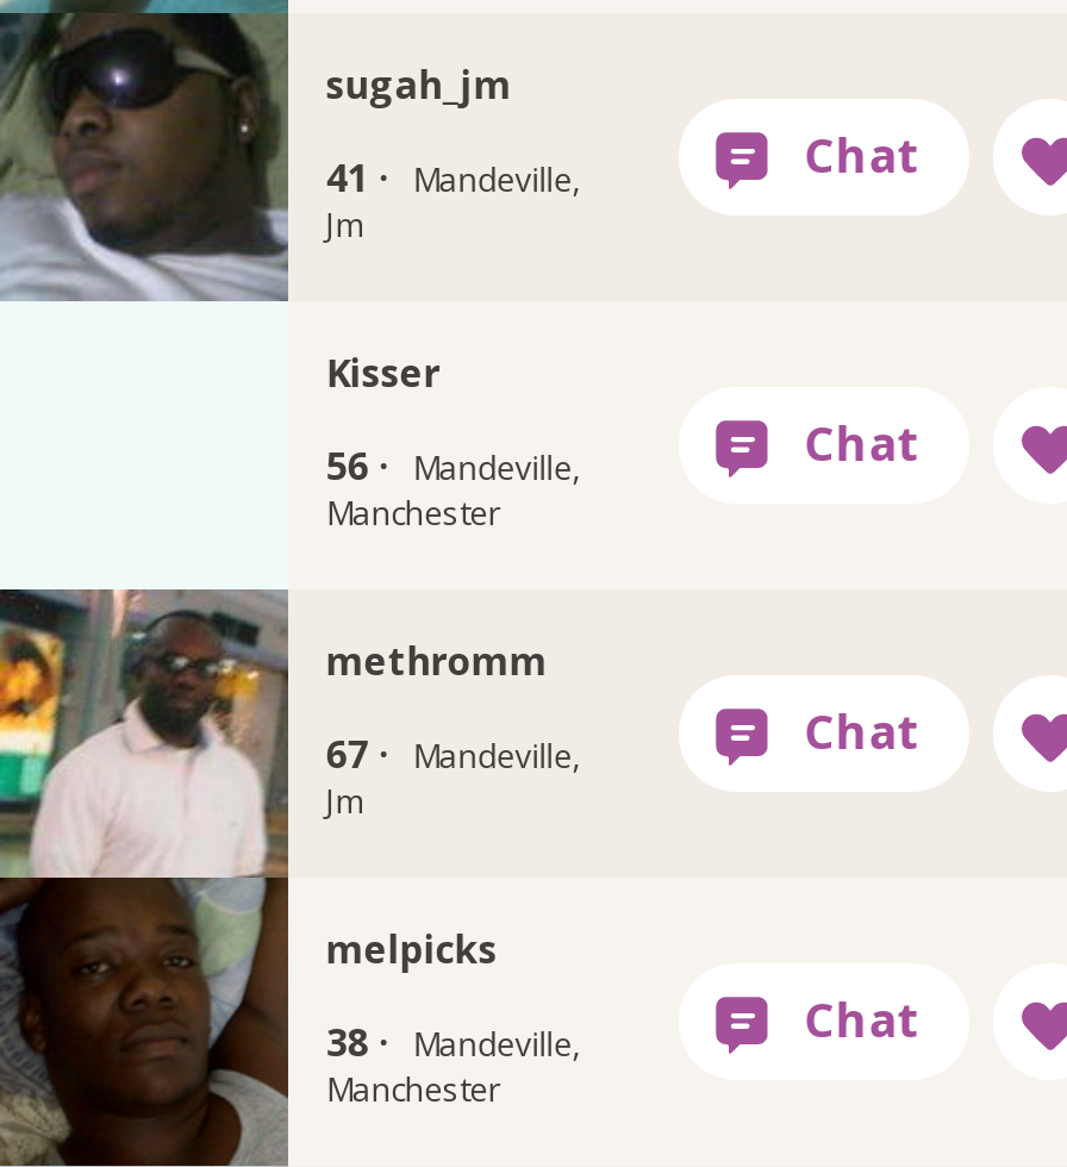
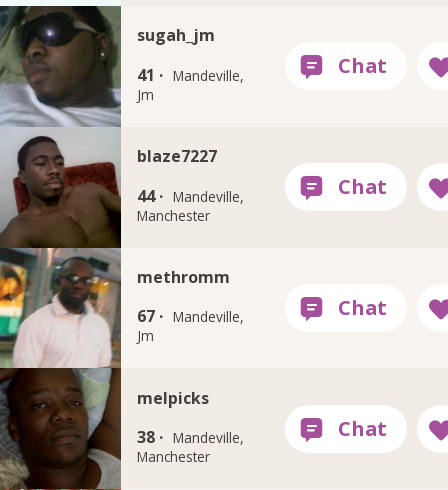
none -> [3,128,122,249] [image]
[326,346,440,398] Kisser -> [137,145,217,167] blaze7227
[326,439,582,492] 56 · Mandeville, -> [137,184,244,206] 44 · Mandeville,

